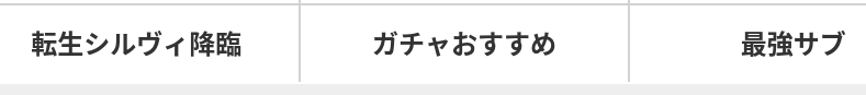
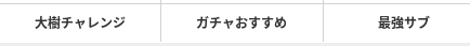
[31,25,242,62] 転生シルヴィ降臨 -> [35,14,126,32] 大樹チャレンジ

